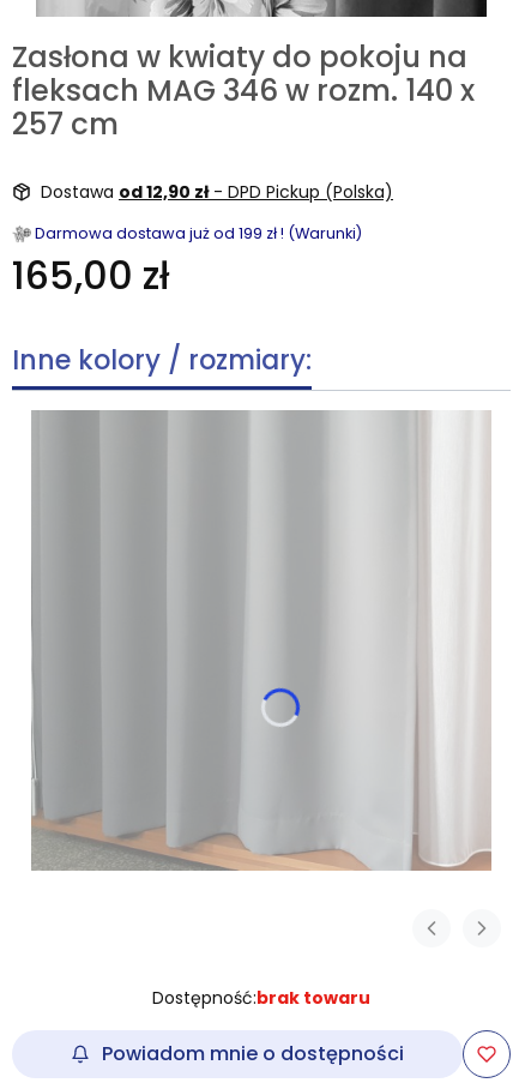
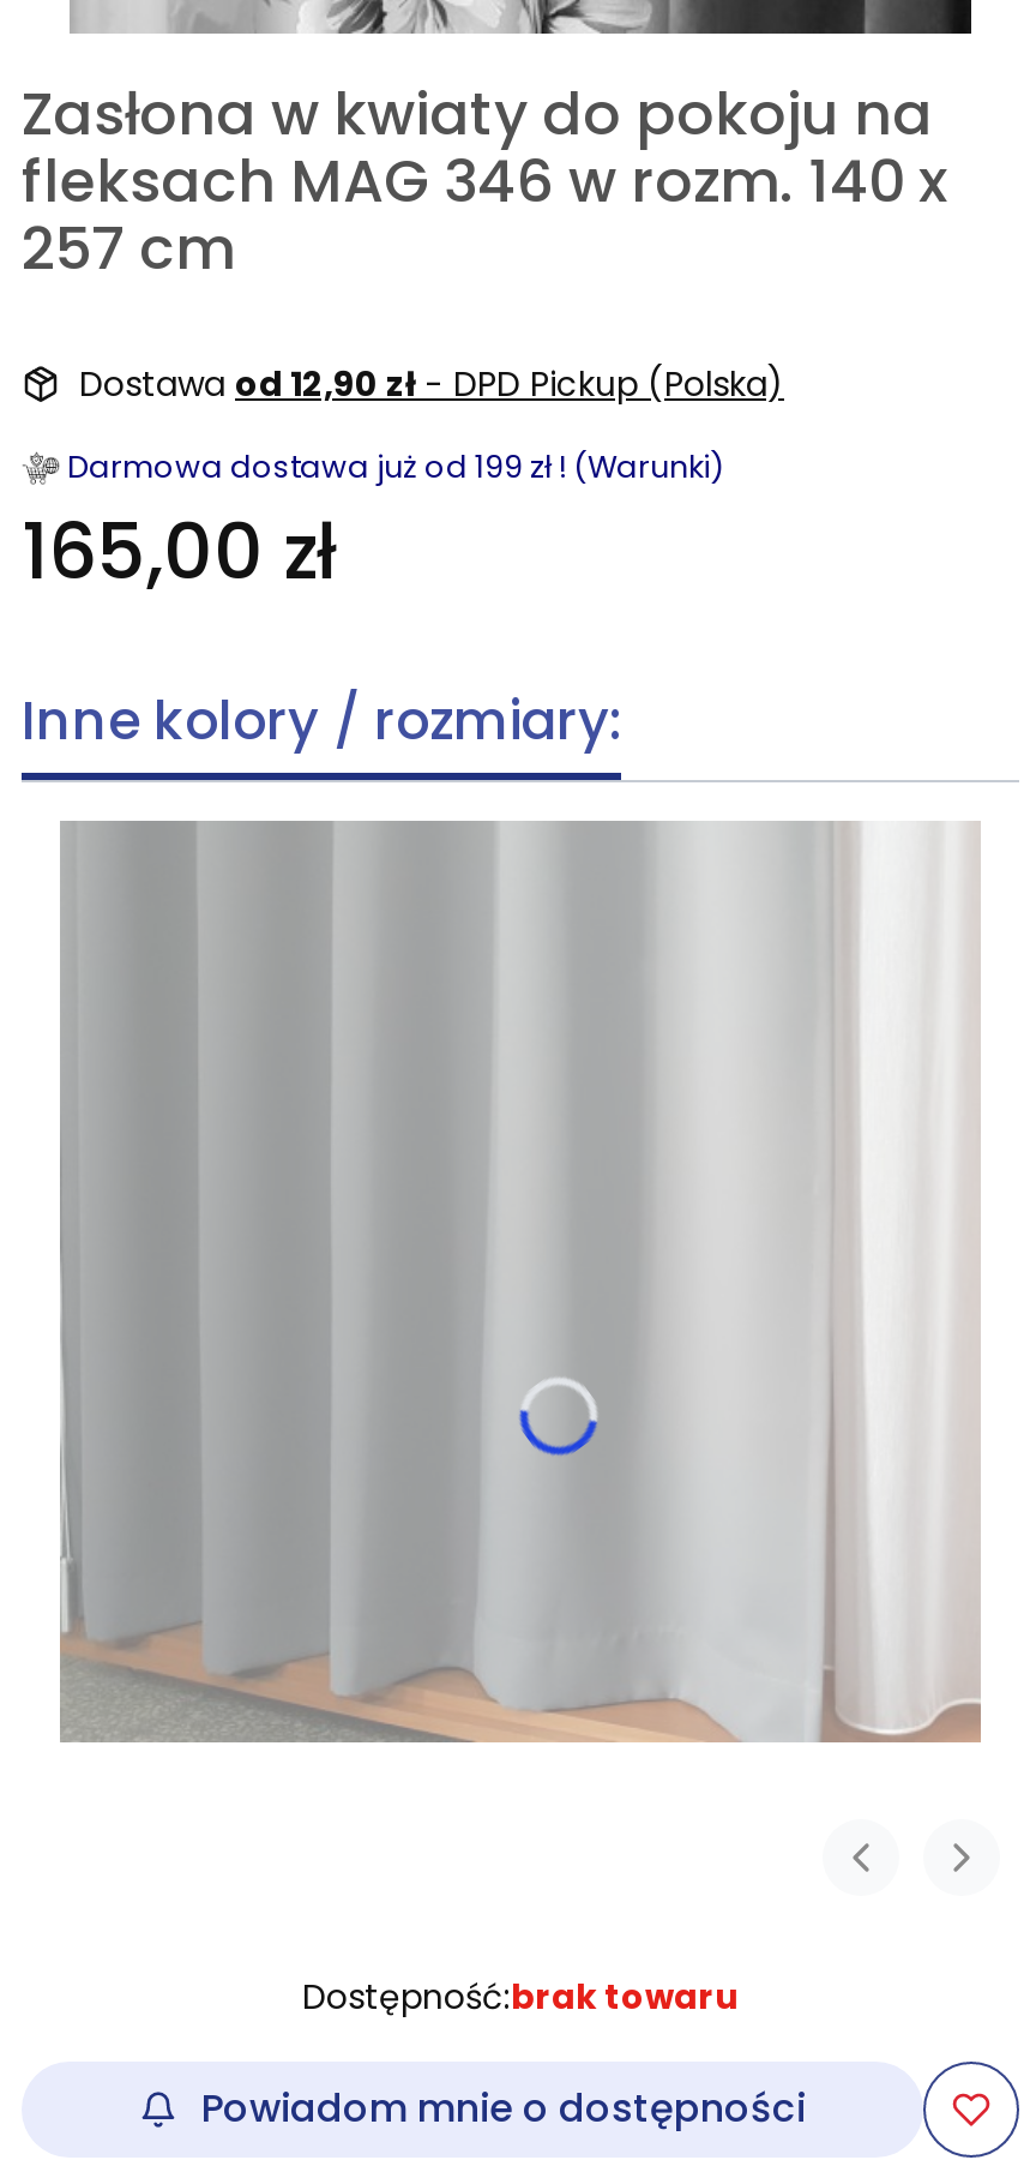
[261,687,301,728] [image] -> [518,1375,600,1457] [image]

